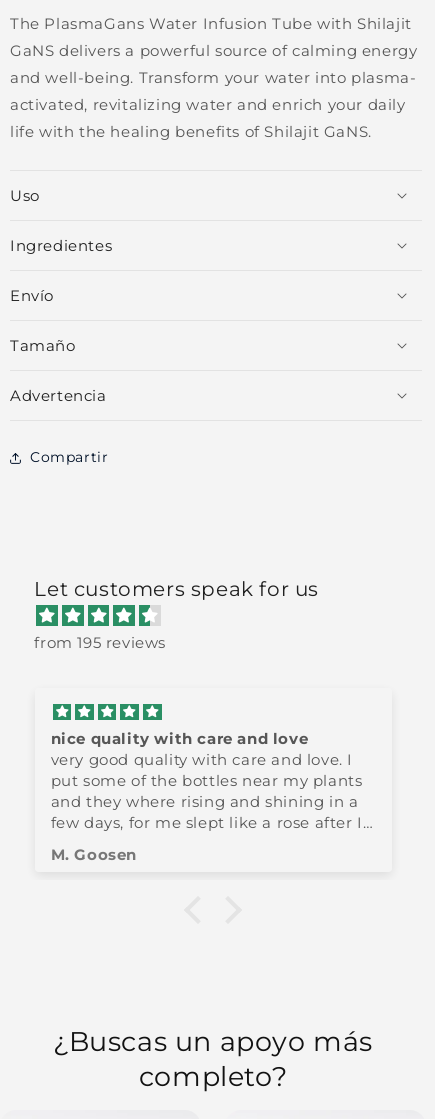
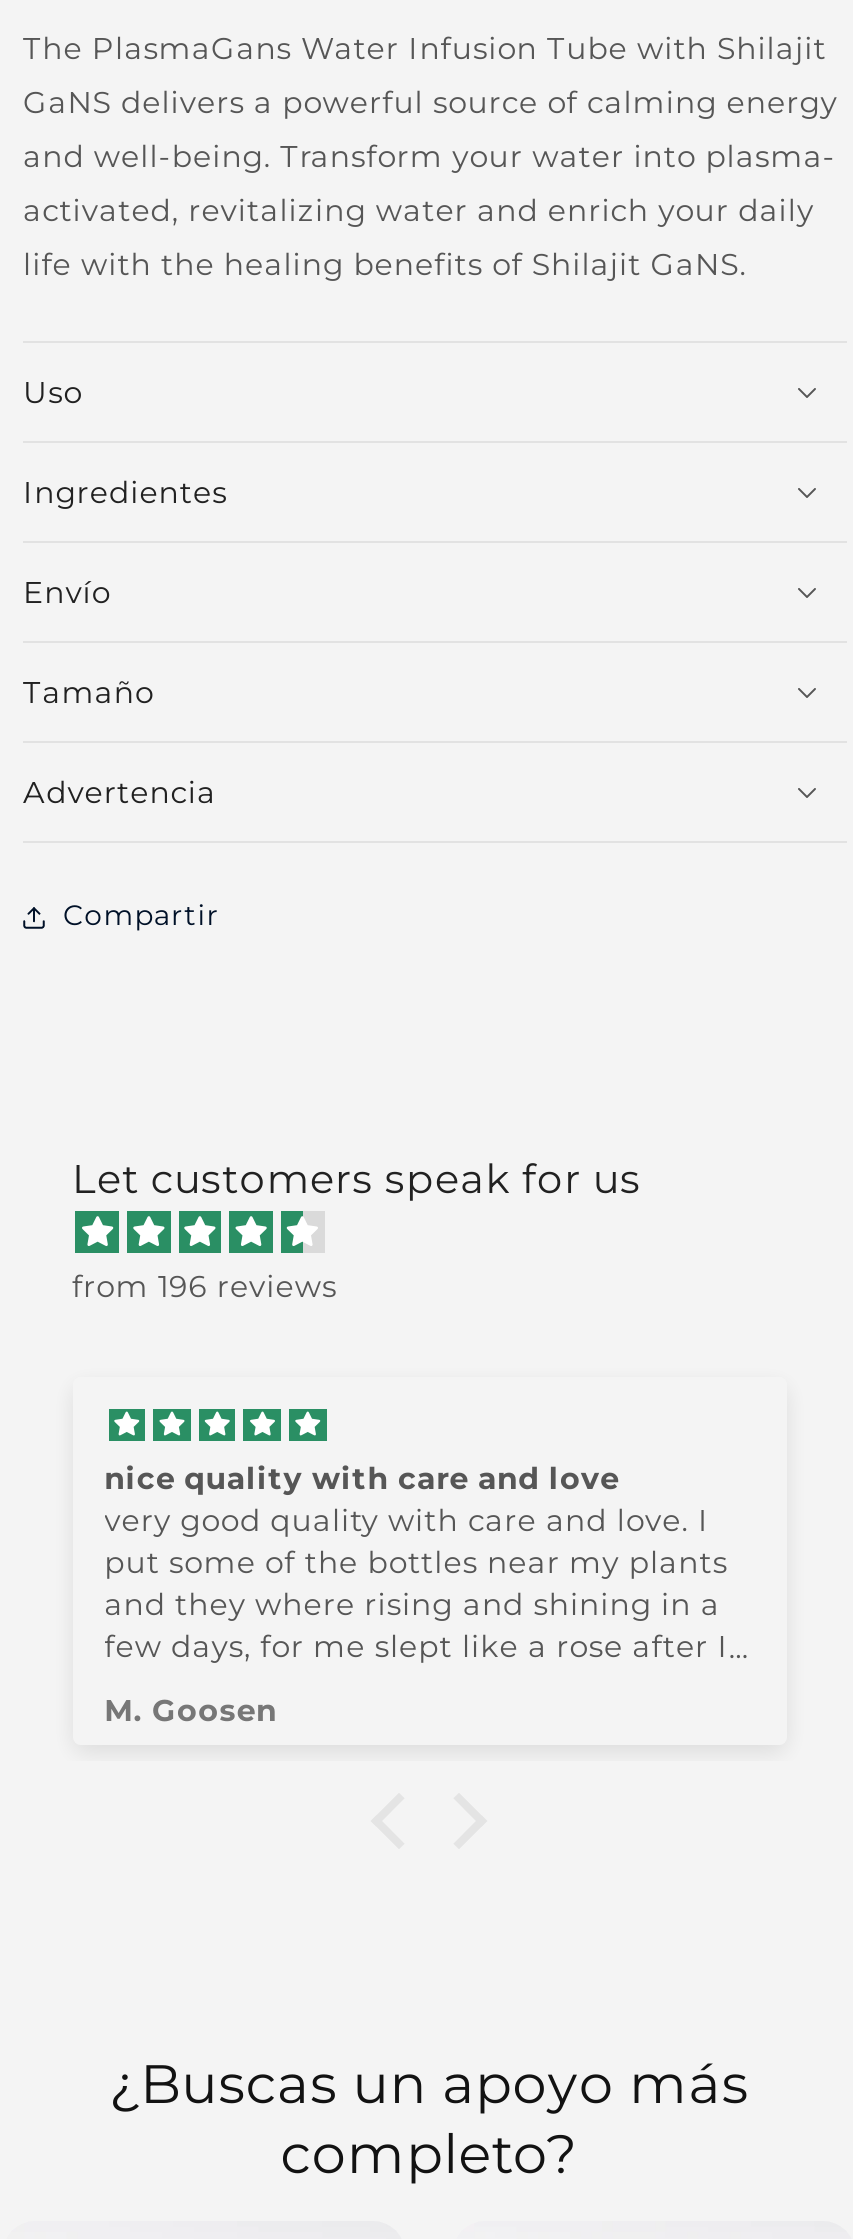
[34,633,166,652] from 195 reviews -> [72,1266,337,1304] from 196 reviews

